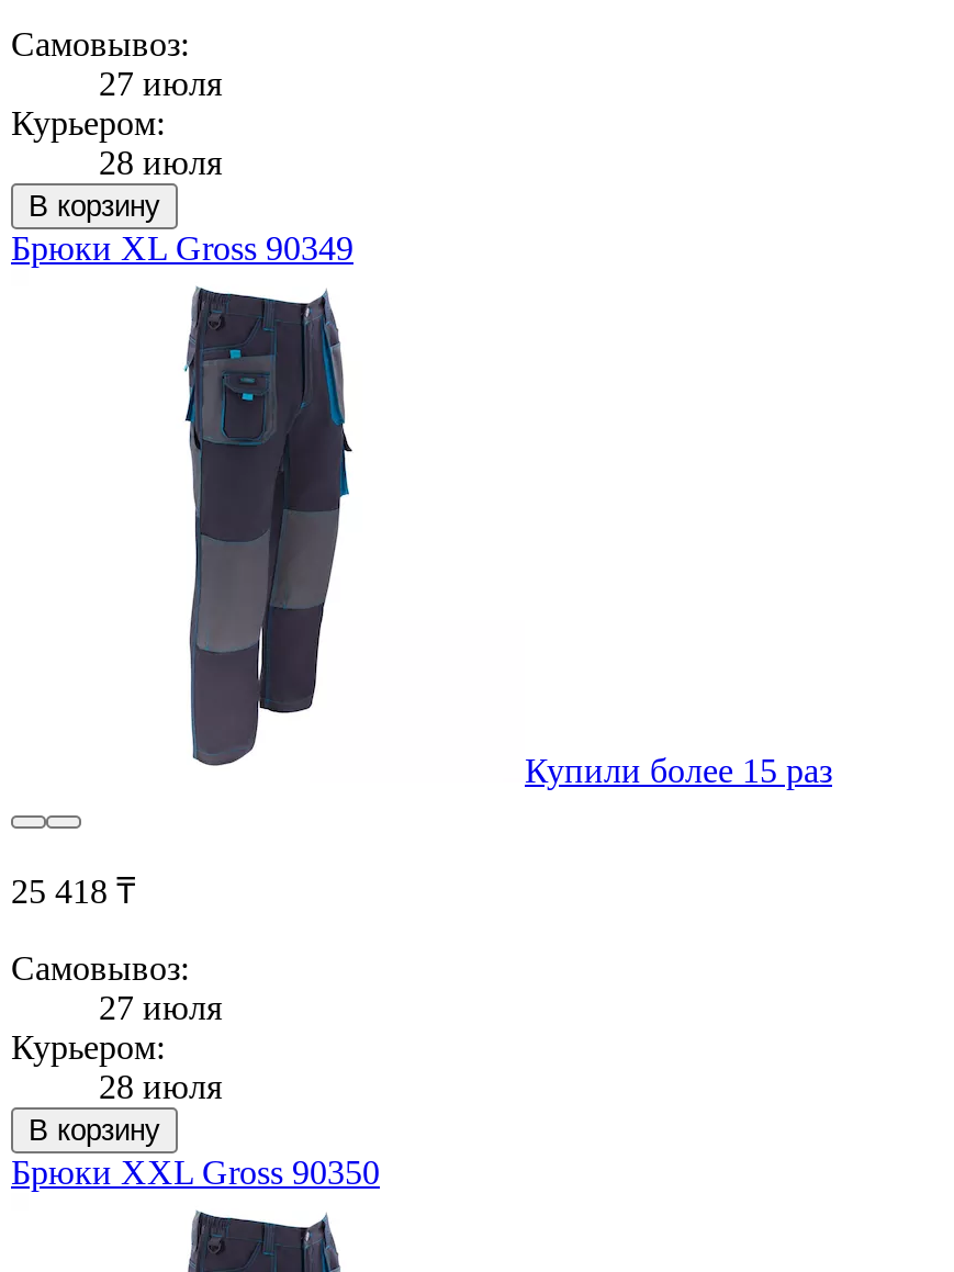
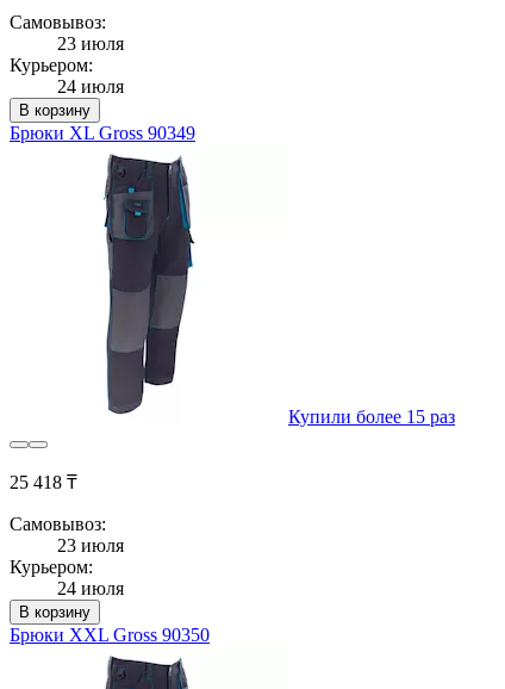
[99,64,222,101] 27 июля -> [57,33,124,53] 23 июля
[99,143,222,180] 28 июля -> [57,76,124,96] 24 июля
[99,988,222,1025] 27 июля -> [57,535,124,555] 23 июля
[99,1067,222,1104] 28 июля -> [57,578,124,598] 24 июля

